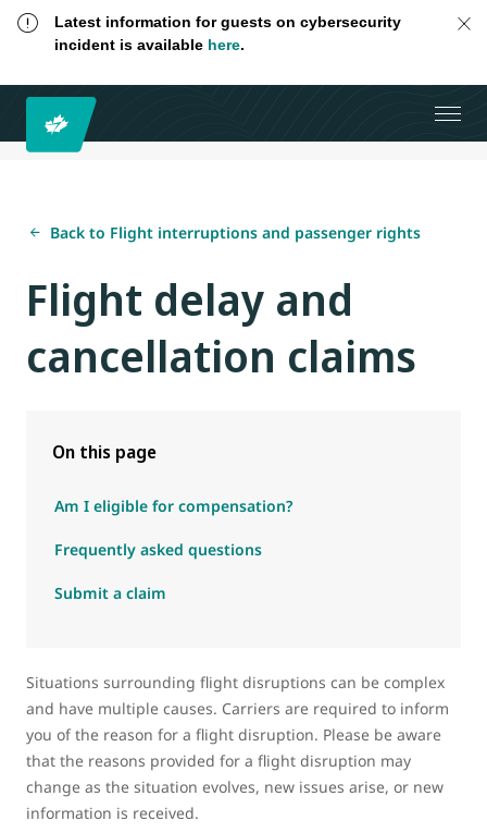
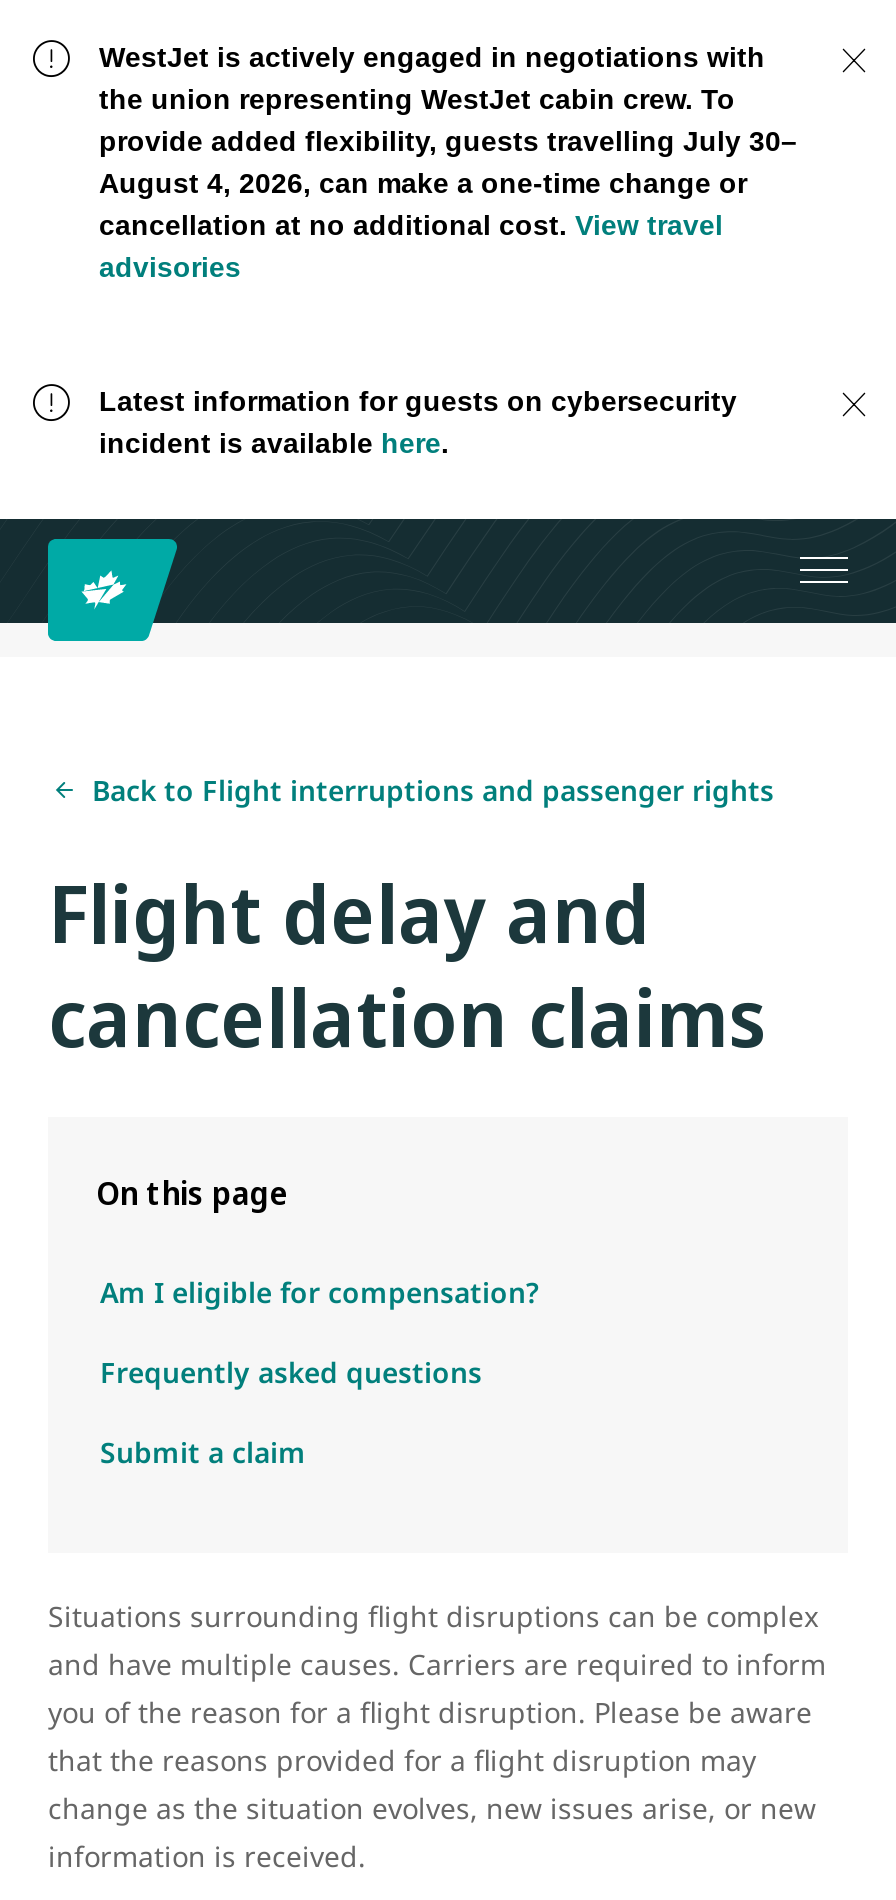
none -> [99,41,797,283] WestJet is actively engaged in negotiations with | the union representing WestJet cabin crew. To | provide added flexibility, guests travelling July 30– | August 4, 2026, can make a one-time change or | cancellation at no additional cost. View travel | advisories

